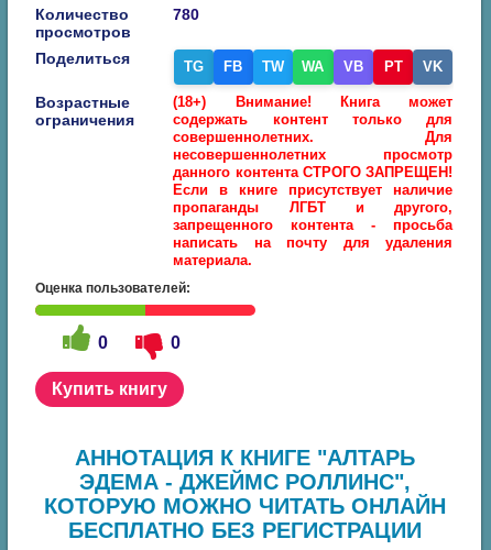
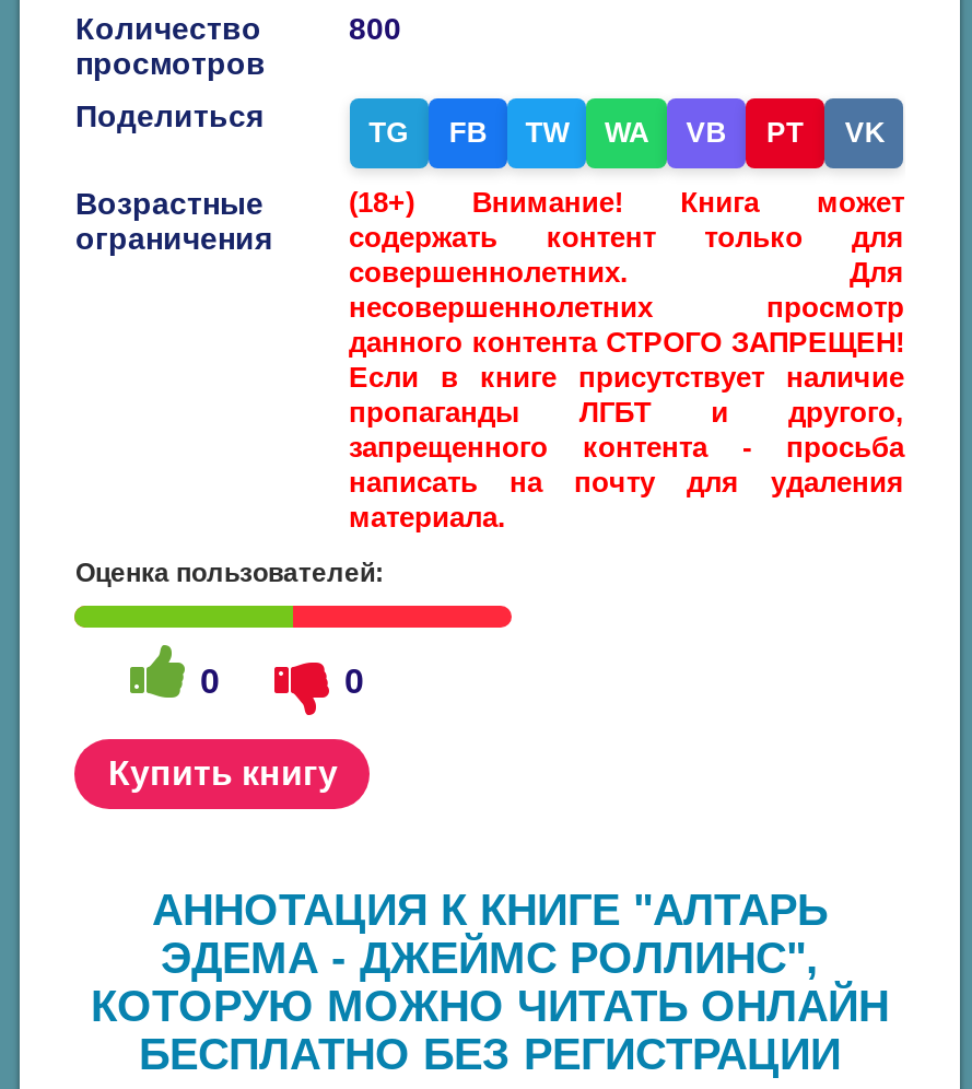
[173,5,200,23] 780 -> [349,10,401,45] 800

